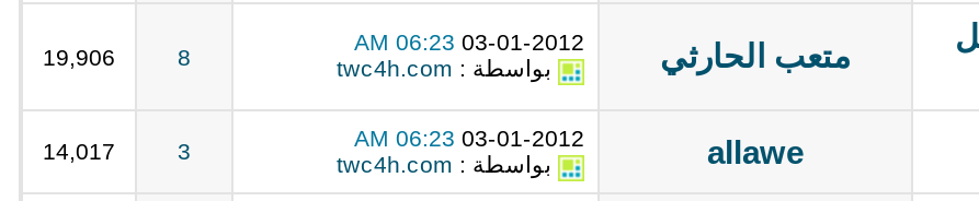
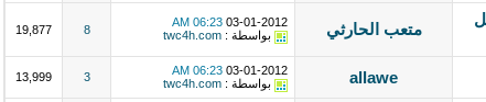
[43,44,115,71] 19,906 -> [15,23,52,37] 19,877
[43,138,115,165] 14,017 -> [15,71,52,84] 13,999

